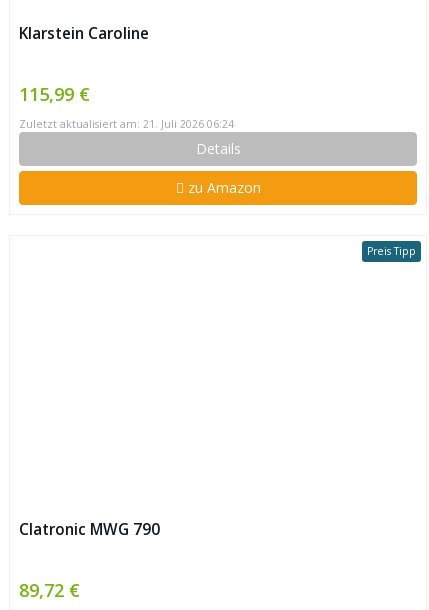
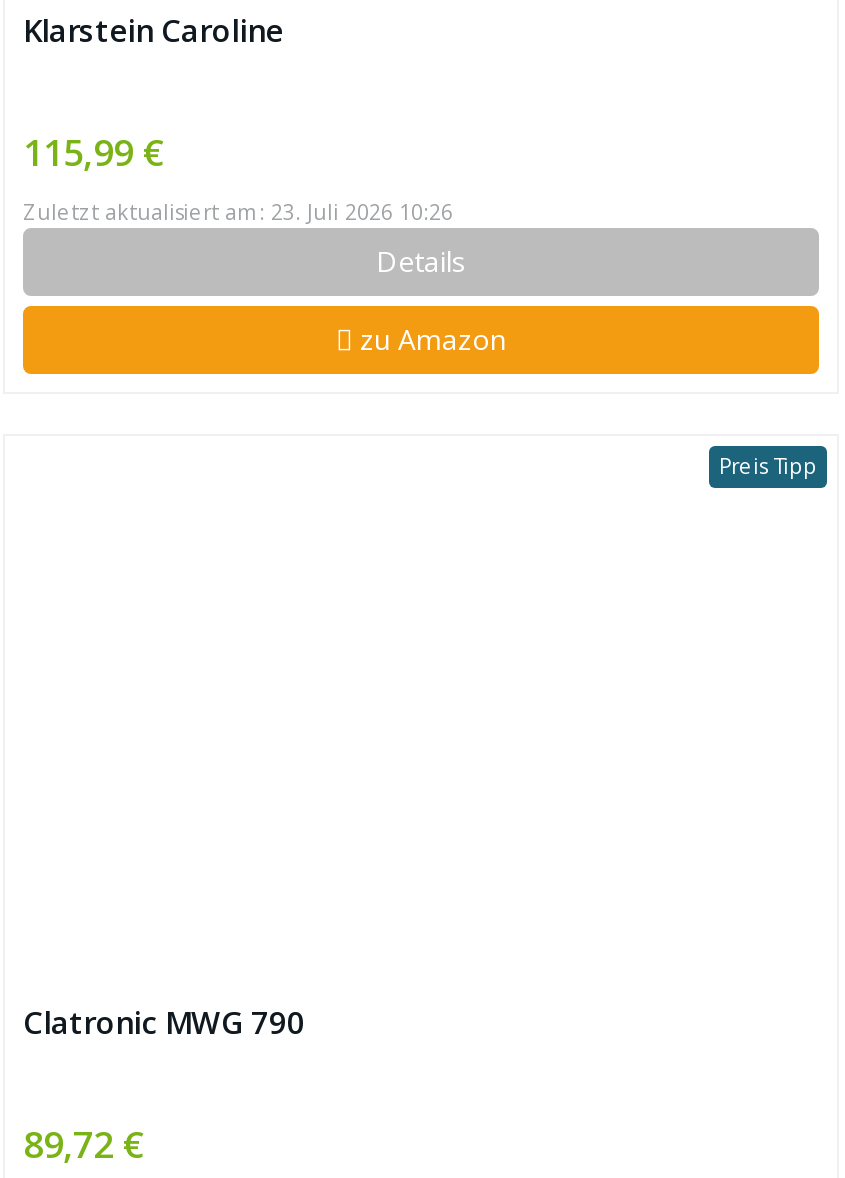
[19,117,234,131] Zuletzt aktualisiert am: 21. Juli 2026 06:24 -> [23,198,453,226] Zuletzt aktualisiert am: 23. Juli 2026 10:26

